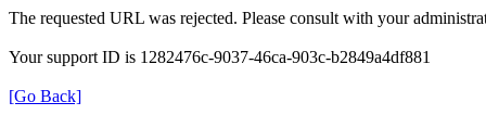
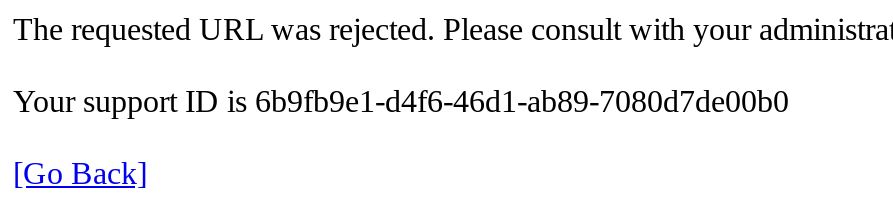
[9,48,431,66] Your support ID is 1282476c-9037-46ca-903c-b2849a4df881 -> [13,84,789,118] Your support ID is 6b9fb9e1-d4f6-46d1-ab89-7080d7de00b0

